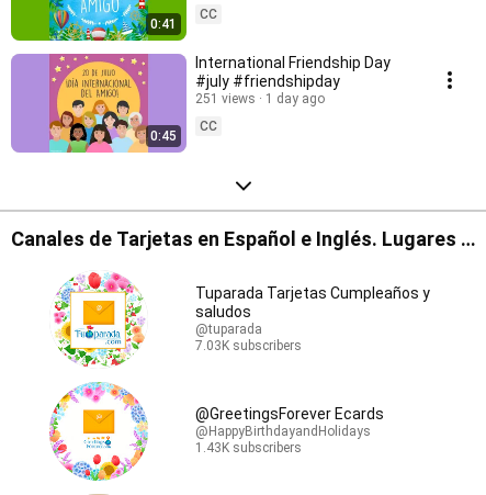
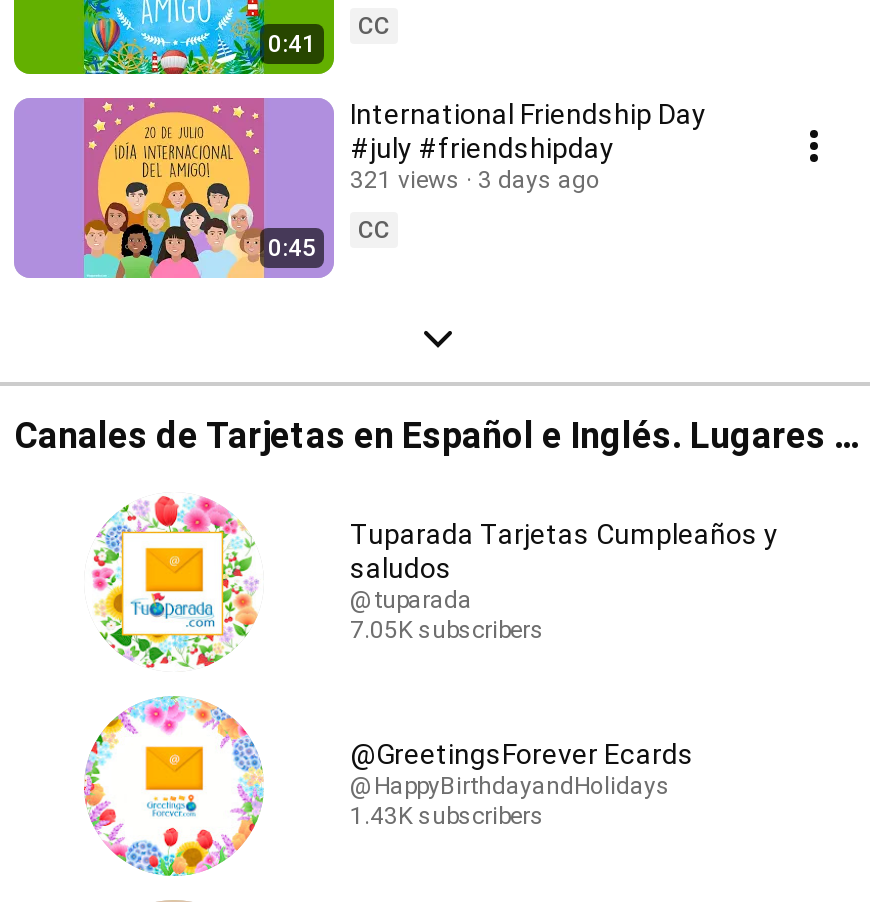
[195,91,256,106] 251 views -> [350,166,460,194] 321 views
[265,91,325,106] 1 day ago -> [478,166,600,194] 3 days ago
[195,338,302,353] 7.03K subscribers -> [350,616,544,644] 7.05K subscribers

